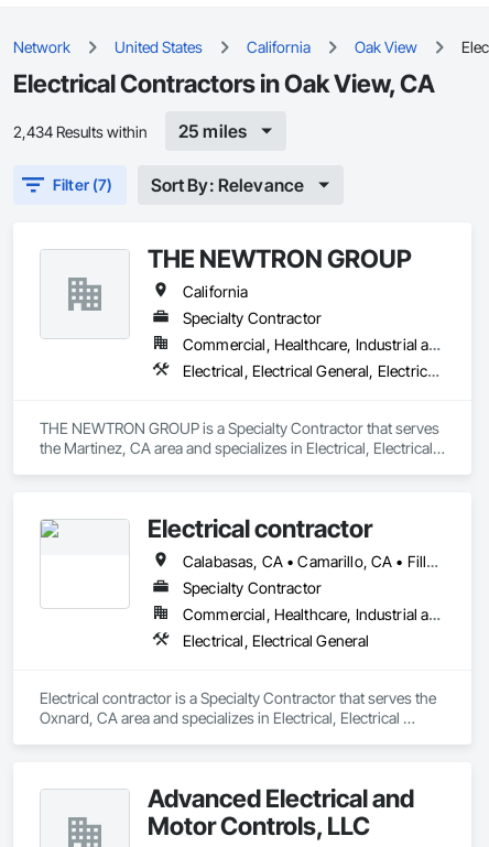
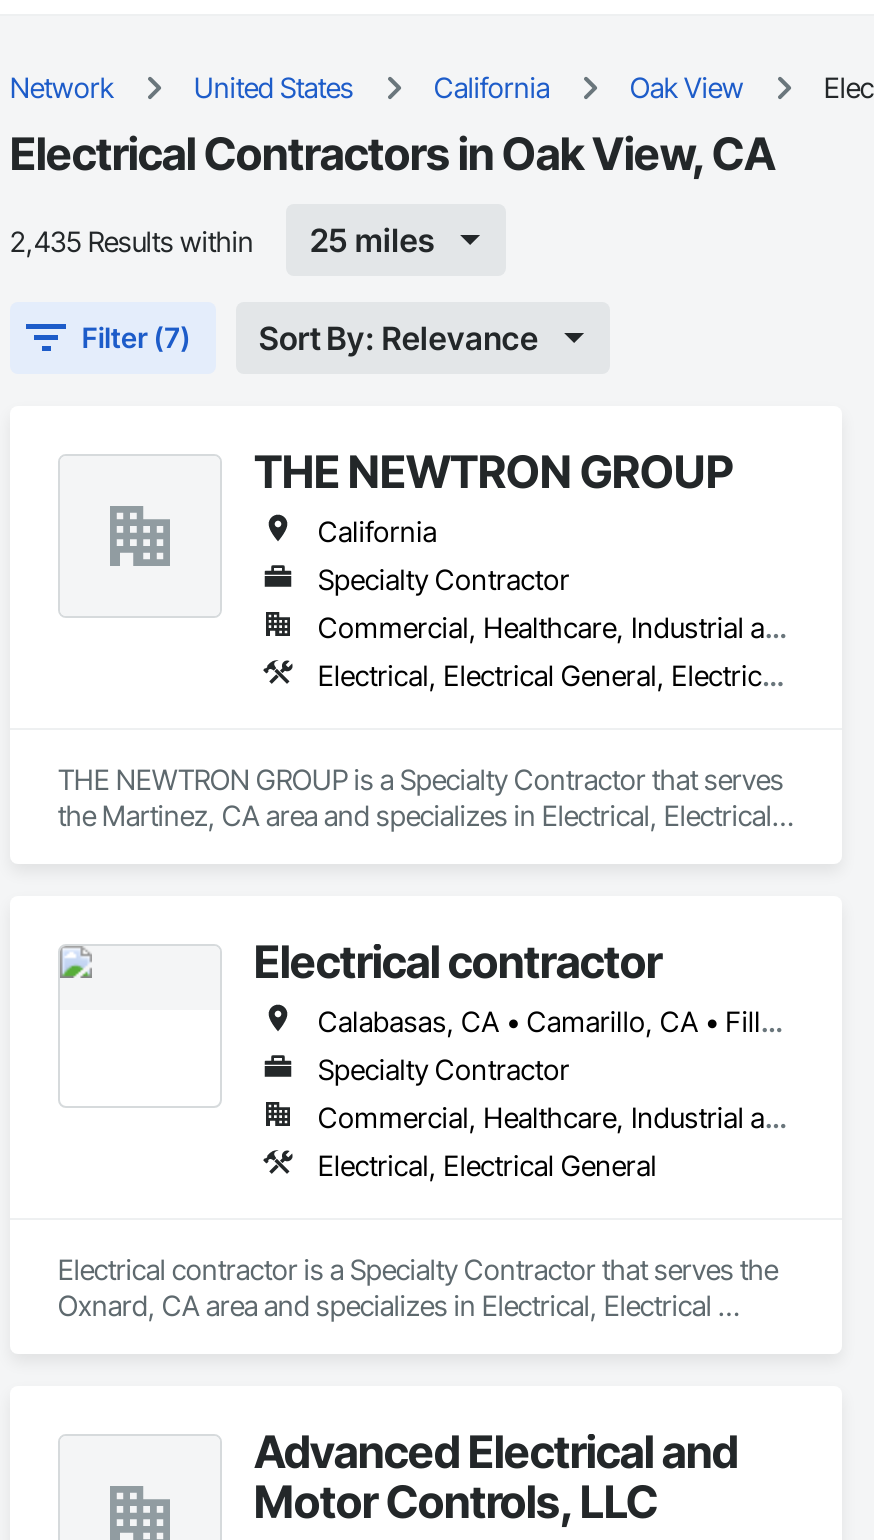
[13,122,148,140] 2,434 Results within -> [10,223,254,257] 2,435 Results within

